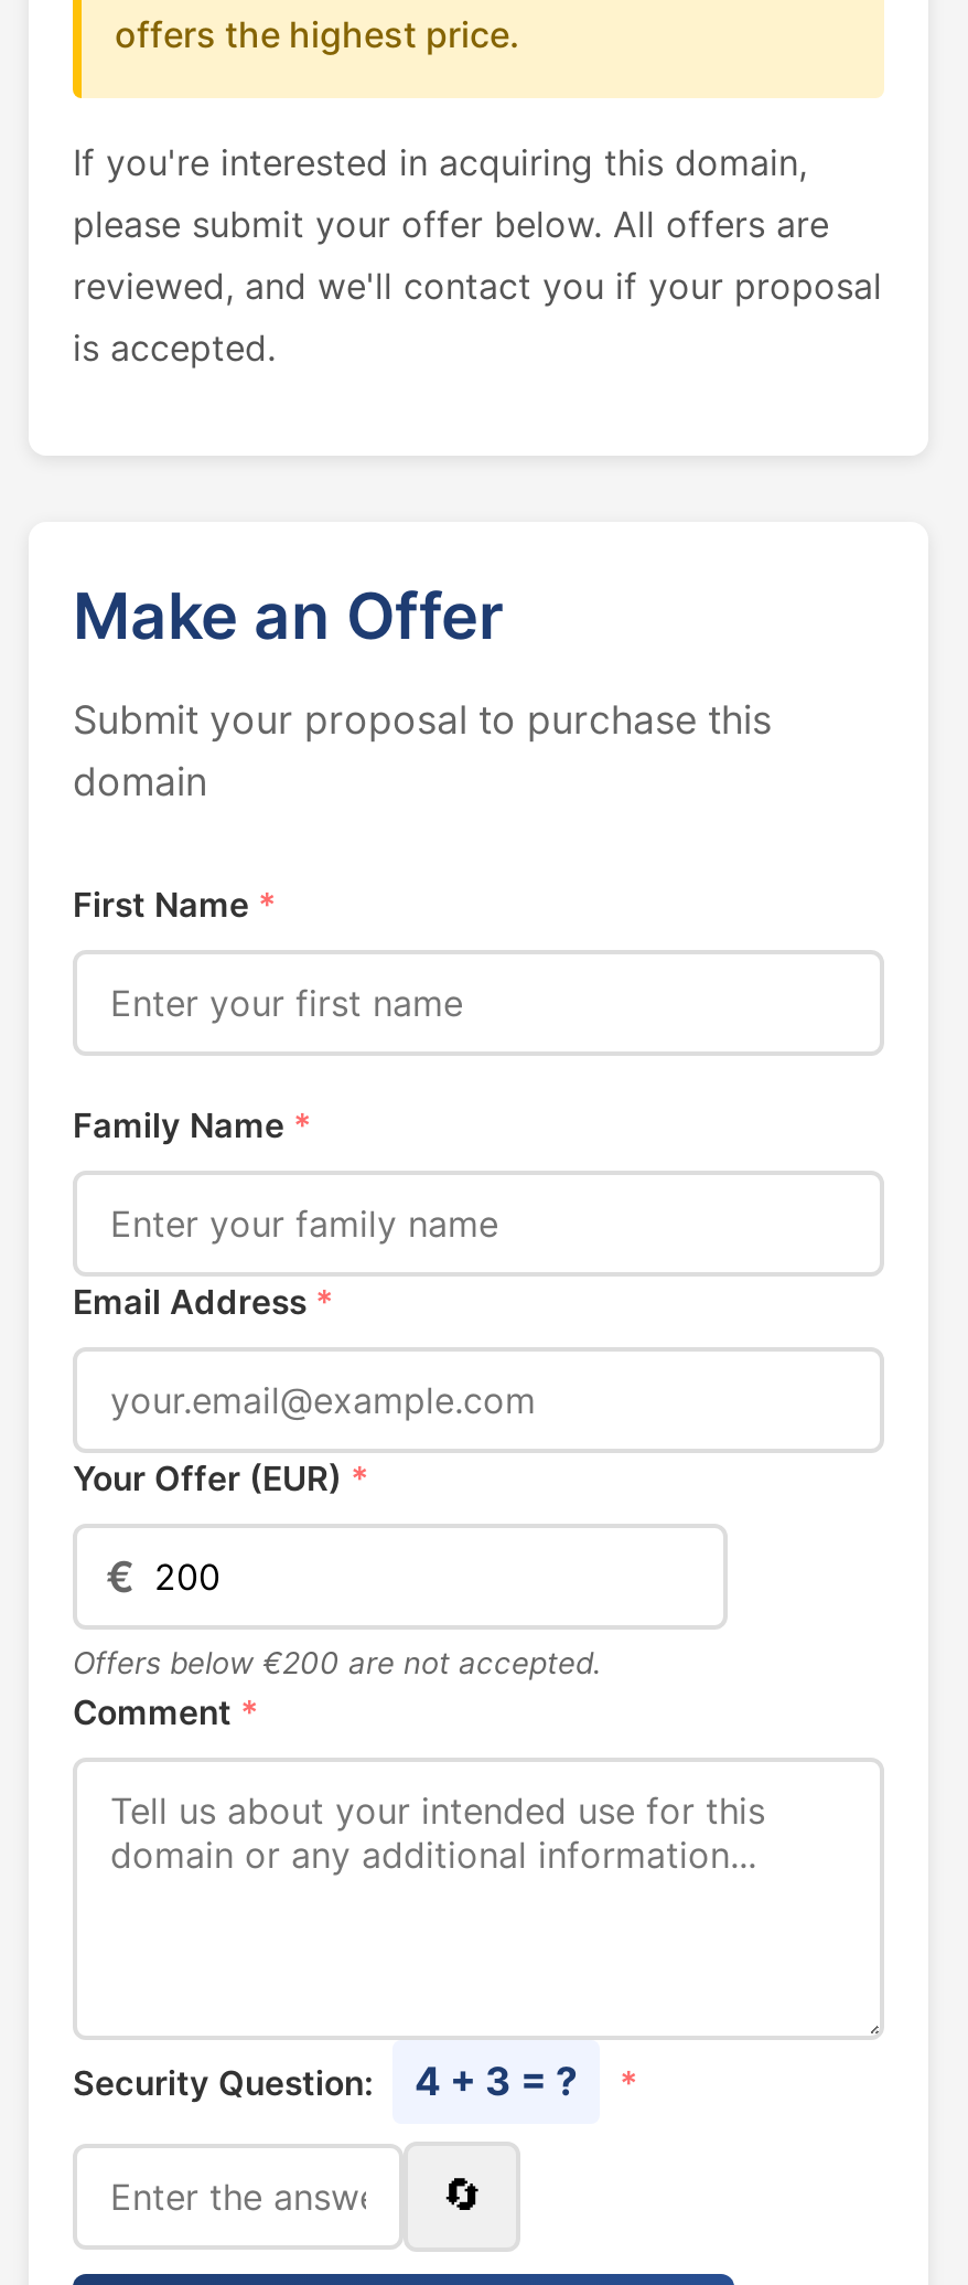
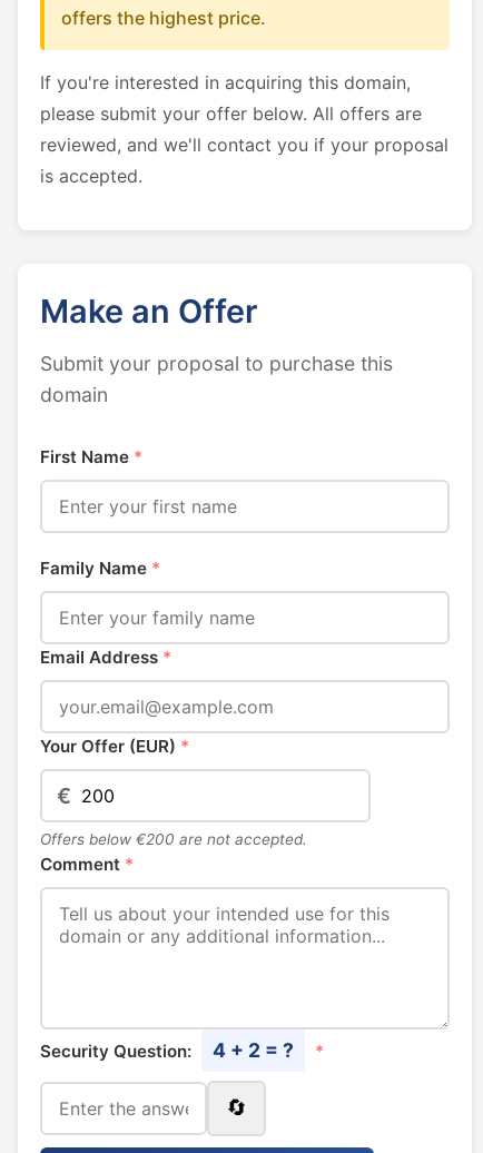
[415,2058,578,2104] 4 + 3 = ? -> [213,1038,294,1062] 4 + 2 = ?

